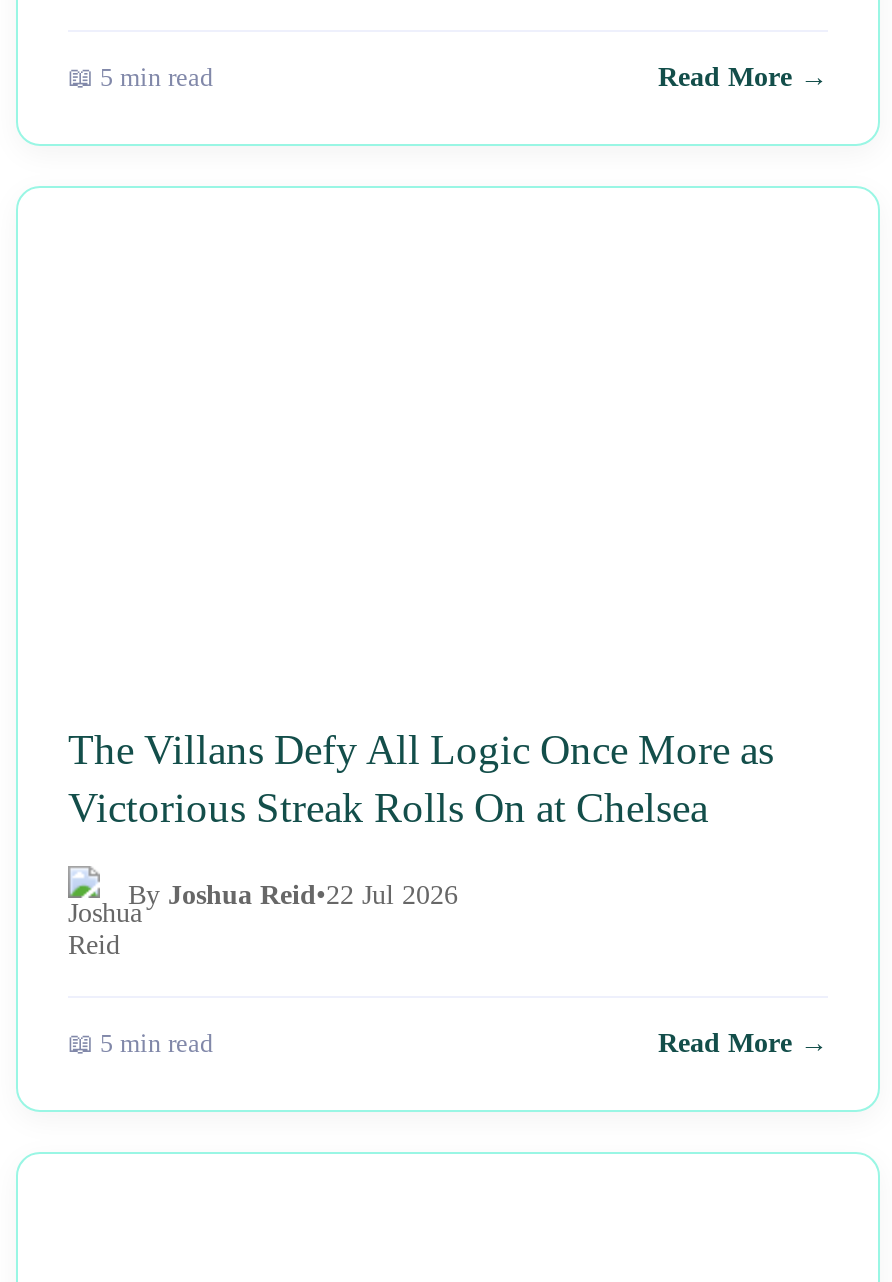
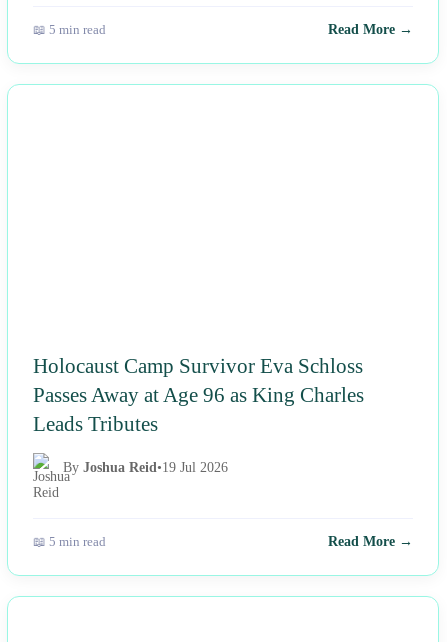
[68,725,774,829] The Villans Defy All Logic Once More as | Victorious Streak Rolls On at Chelsea -> [33,354,364,435] Holocaust Camp Survivor Eva Schloss | Passes Away at Age 96 as King Charles | Leads Tributes
[128,879,458,909] By Joshua Reid•22 Jul 2026 -> [63,460,228,475] By Joshua Reid•19 Jul 2026

